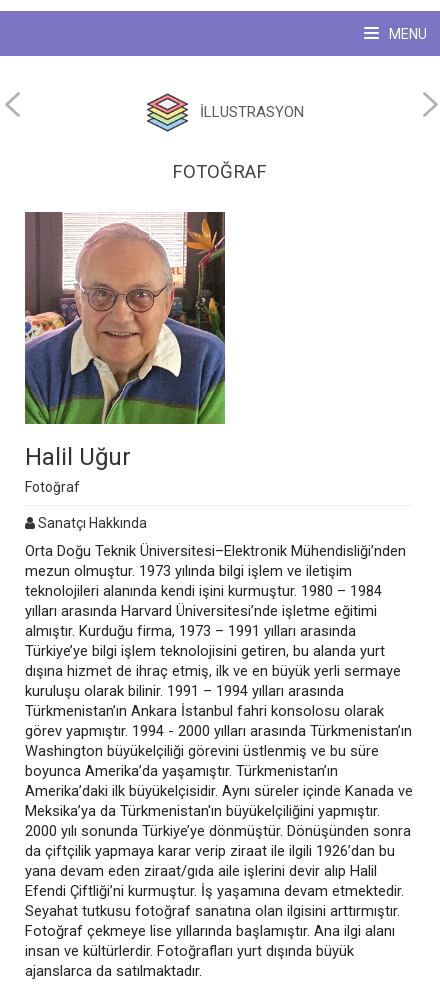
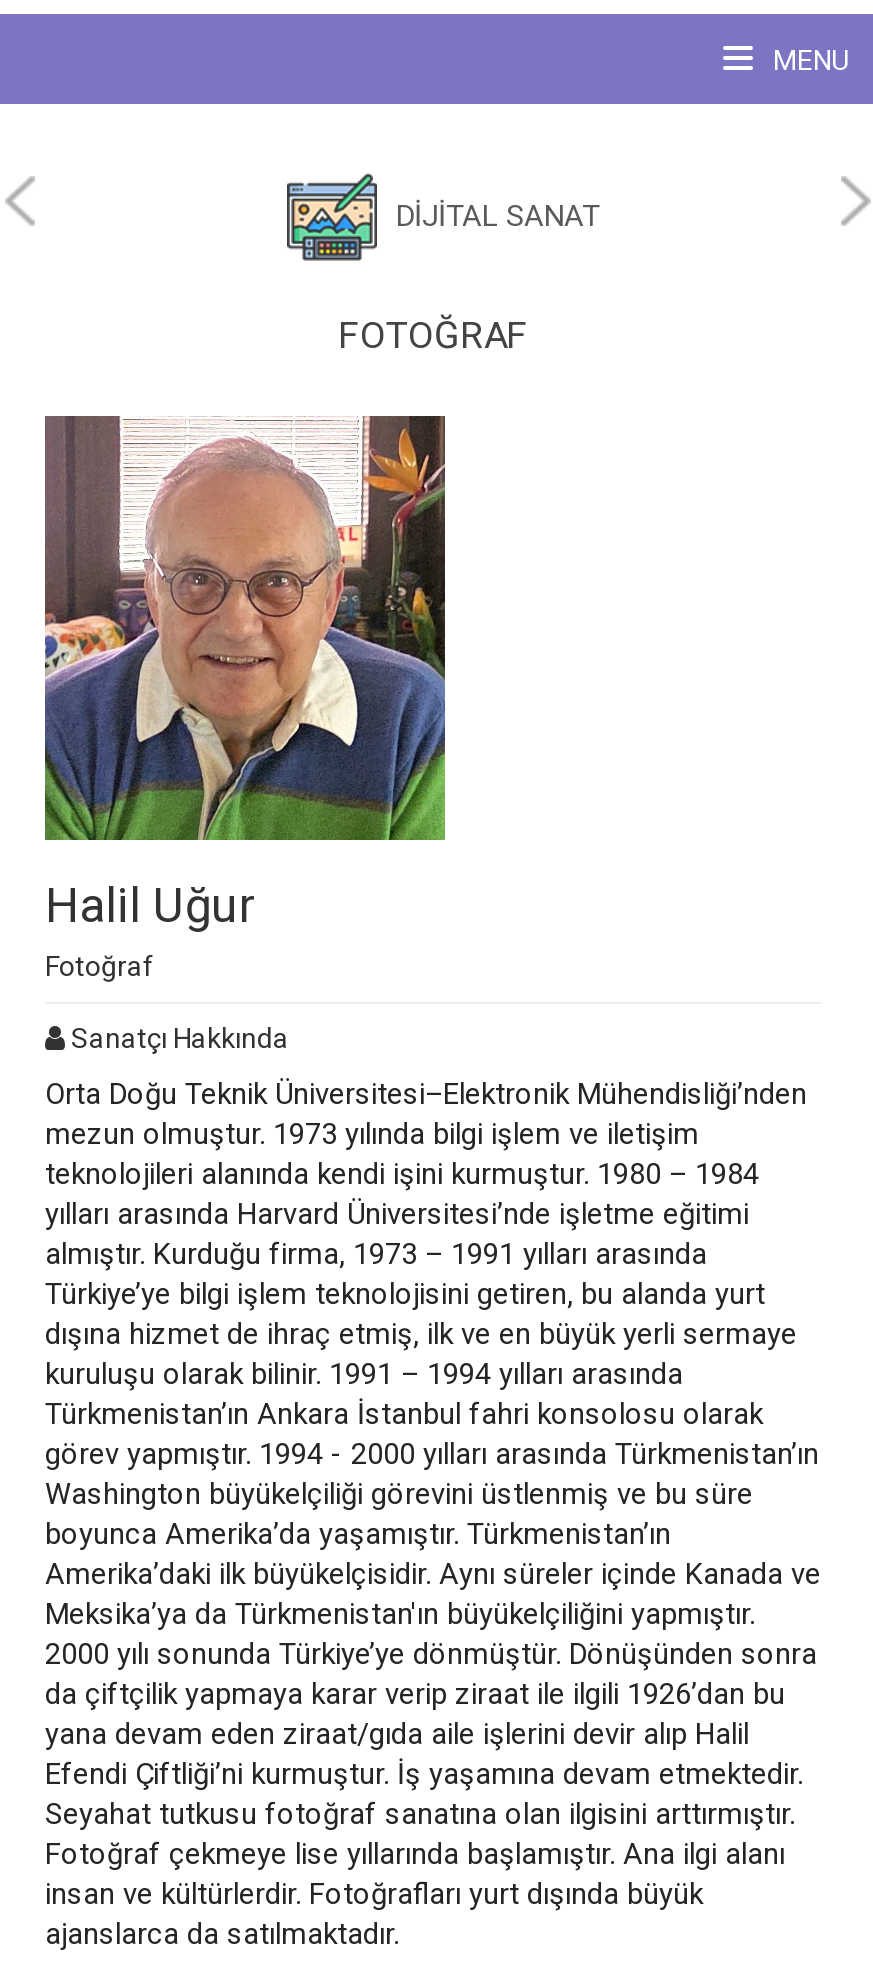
[146,91,303,134] [image] | İLLUSTRASYON -> [285,172,600,262] [image] | DİJİTAL SANAT

